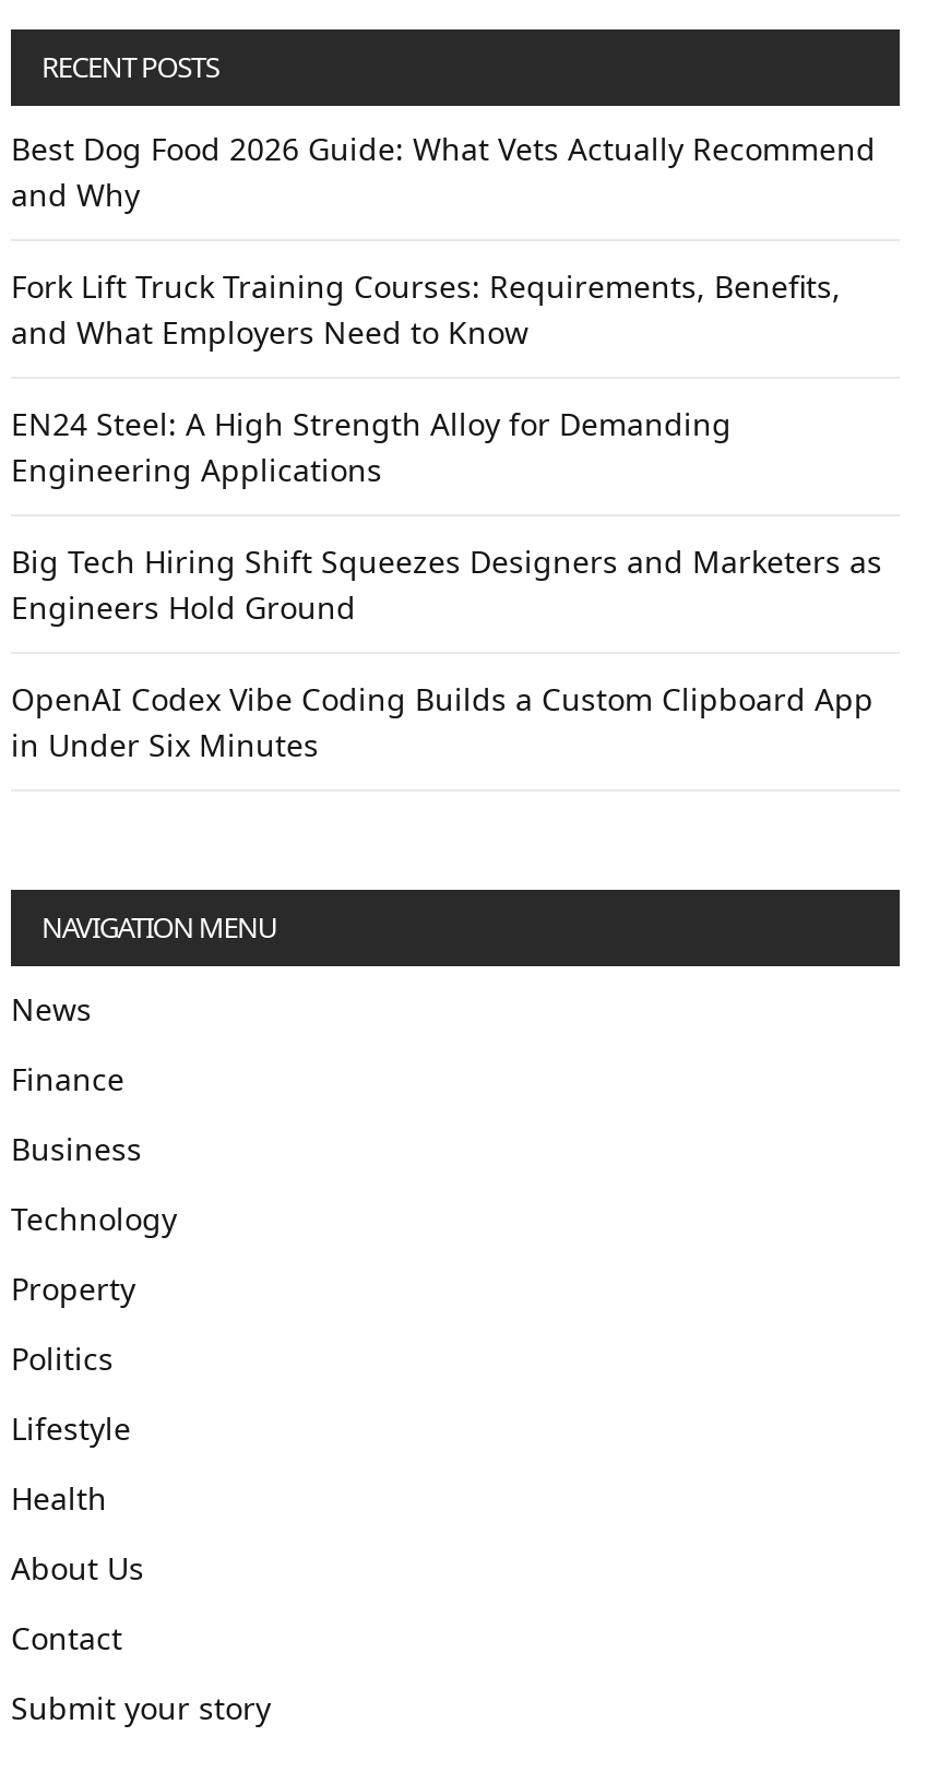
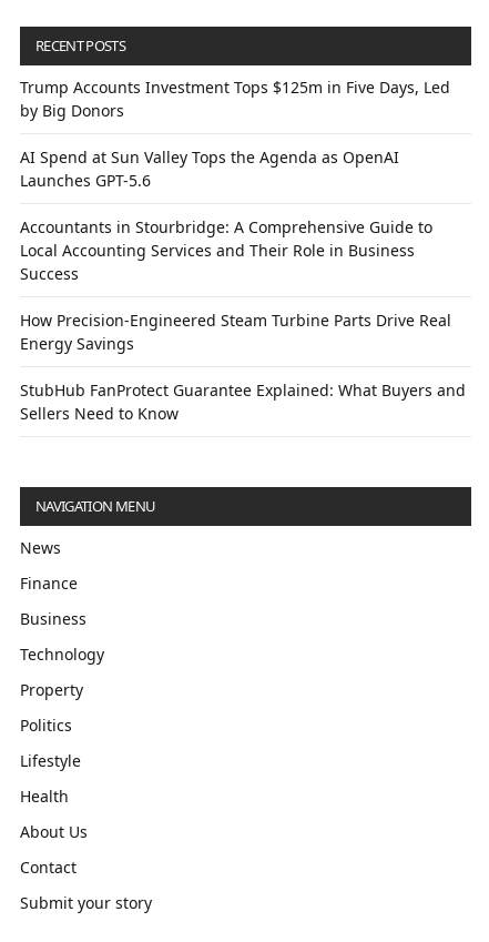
[11,128,876,215] Best Dog Food 2026 Guide: What Vets Actually Recommend | and Why -> [20,76,450,121] Trump Accounts Investment Tops $125m in Five Days, Led | by Big Donors
[11,265,841,352] Fork Lift Truck Training Courses: Requirements, Benefits, | and What Employers Need to Know -> [20,146,399,191] AI Spend at Sun Valley Tops the Agenda as OpenAI | Launches GPT-5.6
[11,403,732,490] EN24 Steel: A High Strength Alloy for Demanding | Engineering Applications -> [20,216,432,284] Accountants in Stourbridge: A Comprehensive Guide to | Local Accounting Services and Their Role in Business | Success
[11,540,882,628] Big Tech Hiring Shift Squeezes Designers and Marketers as | Engineers Hold Ground -> [20,309,451,354] How Precision-Engineered Steam Turbine Parts Drive Real | Energy Savings
[11,678,873,765] OpenAI Codex Vibe Coding Builds a Custom Clipboard App | in Under Six Minutes -> [20,379,466,424] StubHub FanProtect Guarantee Explained: What Buyers and | Sellers Need to Know

